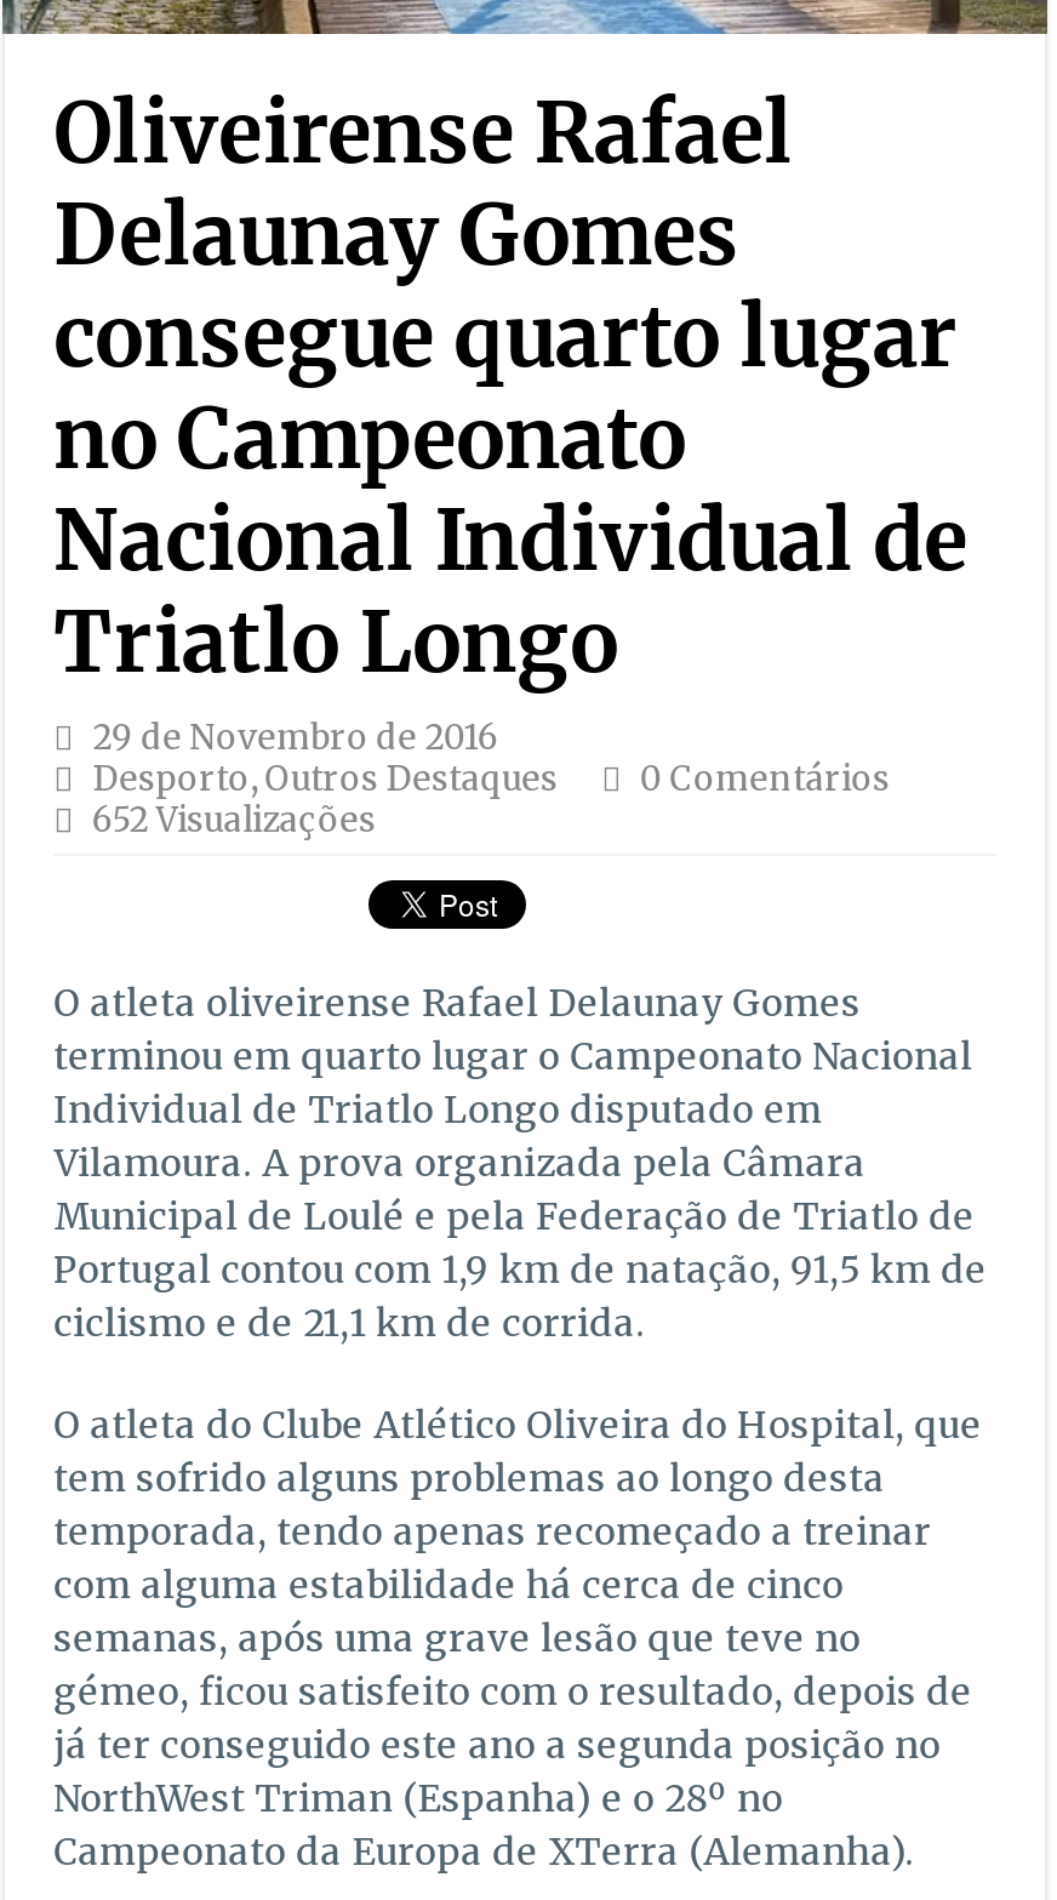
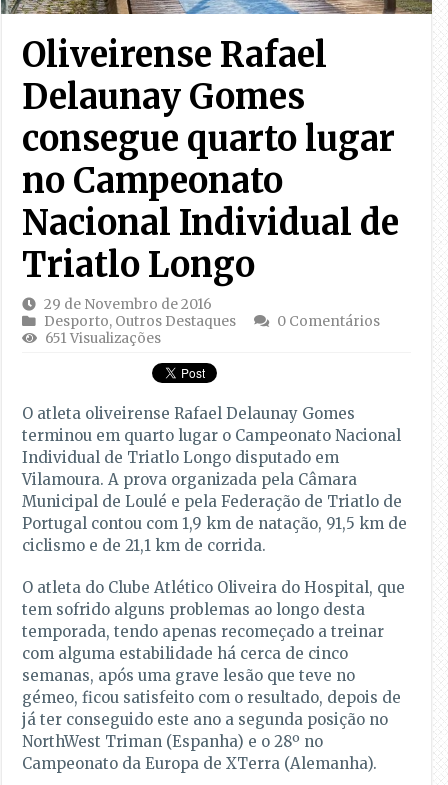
[93,801,376,842] 652 Visualizações -> [45,330,161,347] 651 Visualizações

